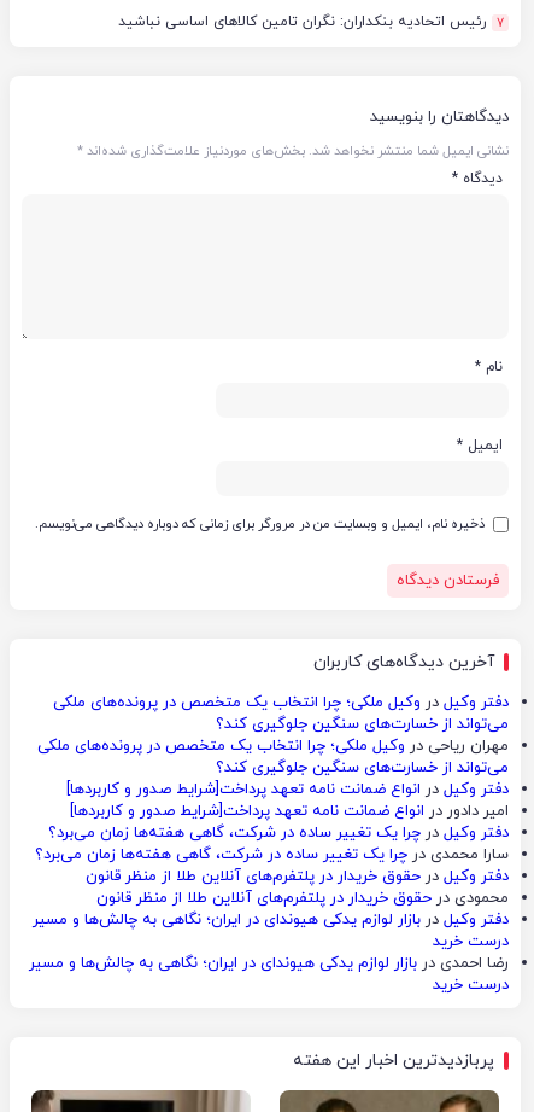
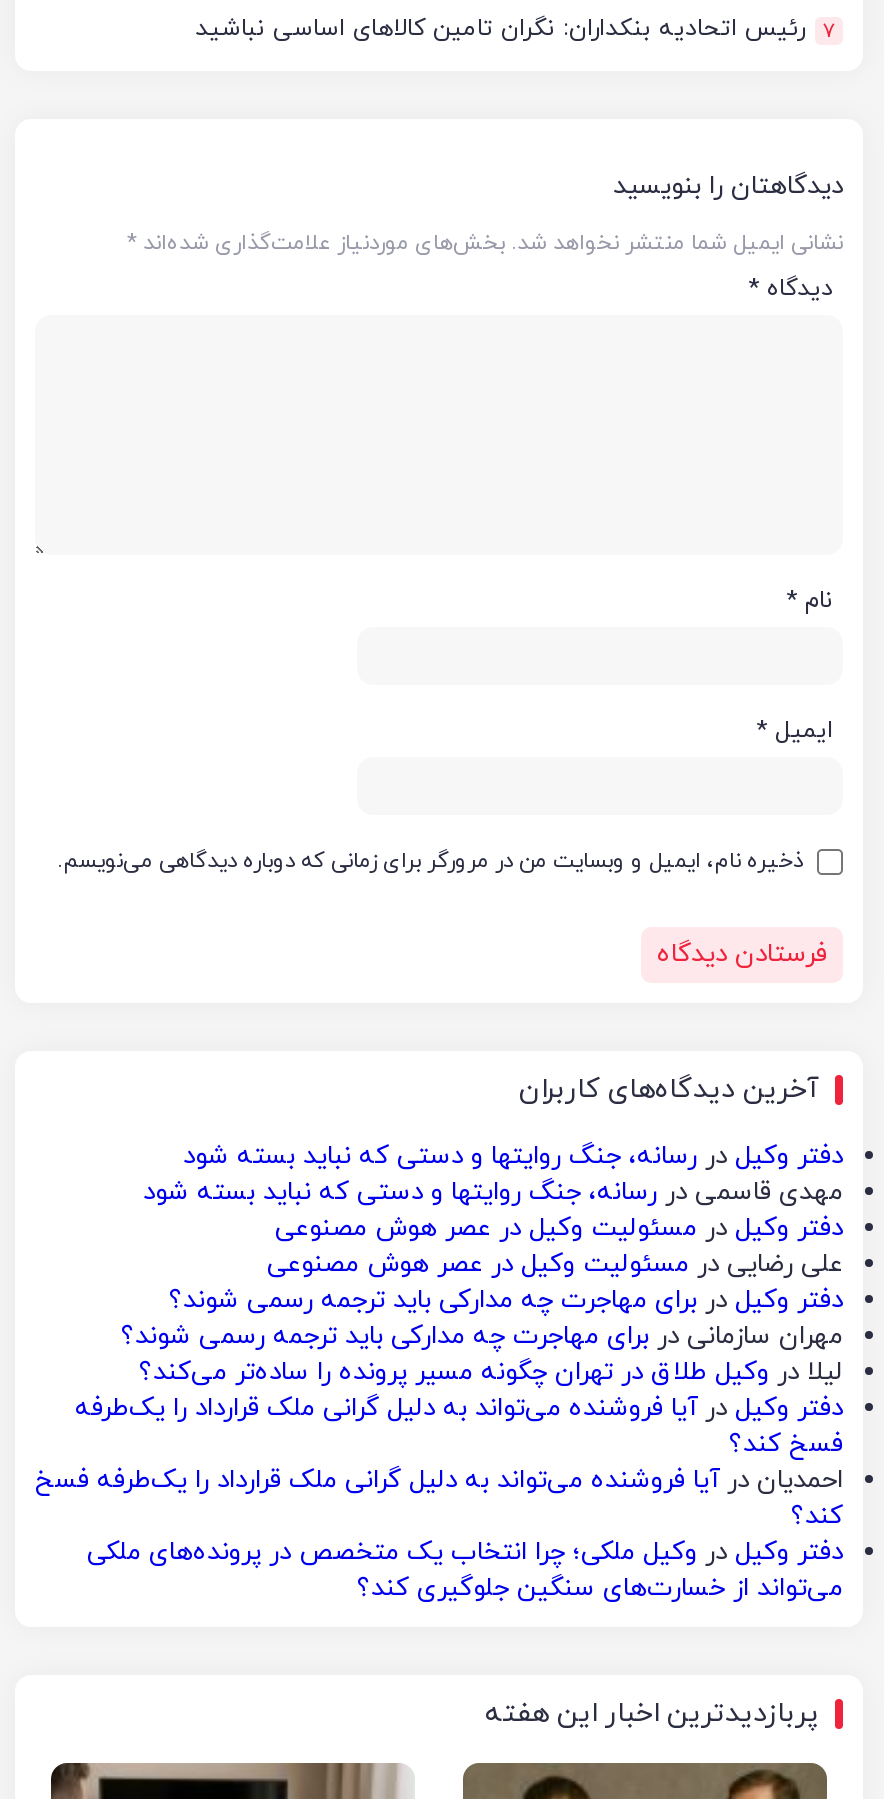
none -> [35,1138,843,1534] دفتر وکیل در رسانه، جنگ روایتها و دستی که نباید بسته شود | مهدی قاسمی در رسانه، جنگ روایتها و دستی که نباید بسته شود | دفتر وکیل در مسئولیت وکیل در عصر هوش مصنوعی | علی رضایی در مسئولیت وکیل در عصر هوش مصنوعی | دفتر وکیل در برای مهاجرت چه مدارکی باید ترجمه رسمی شوند؟ | مهران سازمانی در برای مهاجرت چه مدارکی باید ترجمه رسمی شوند؟ | لیلا در وکیل طلاق در تهران چگونه مسیر پرونده را ساده‌تر می‌کند؟ | دفتر وکیل در آیا فروشنده می‌تواند به دلیل گرانی ملک قرارداد را یک‌طرفه | فسخ کند؟ | احمدیان در آیا فروشنده می‌تواند به دلیل گرانی ملک قرارداد را یک‌طرفه فسخ | کند؟
moved [53,691,509,735] -> [87,1534,843,1606]: دفتر وکیل در وکیل ملکی؛ چرا انتخاب یک متخصص در پرونده‌های ملکی | می‌تواند از خسارت‌های سنگین جلوگیری کند؟
[29,735,509,996] مهران ریاحی در وکیل ملکی؛ چرا انتخاب یک متخصص در پرونده‌های ملکی | می‌تواند از خسارت‌های سنگین جلوگیری کند؟ | دفتر وکیل در انواع ضمانت نامه تعهد پرداخت[شرایط صدور و کاربردها] | امیر دادور در انواع ضمانت نامه تعهد پرداخت[شرایط صدور و کاربردها] | دفتر وکیل در چرا یک تغییر ساده در شرکت، گاهی هفته‌ها زمان می‌برد؟ | سارا محمدی در چرا یک تغییر ساده در شرکت، گاهی هفته‌ها زمان می‌برد؟ | دفتر وکیل در حقوق خریدار در پلتفرم‌های آنلاین طلا از منظر قانون | محمودی در حقوق خریدار در پلتفرم‌های آنلاین طلا از منظر قانون | دفتر وکیل در بازار لوازم یدکی هیوندای در ایران؛ نگاهی به چالش‌ها و مسیر | درست خرید | رضا احمدی در بازار لوازم یدکی هیوندای در ایران؛ نگاهی به چالش‌ها و مسیر | درست خرید -> none

